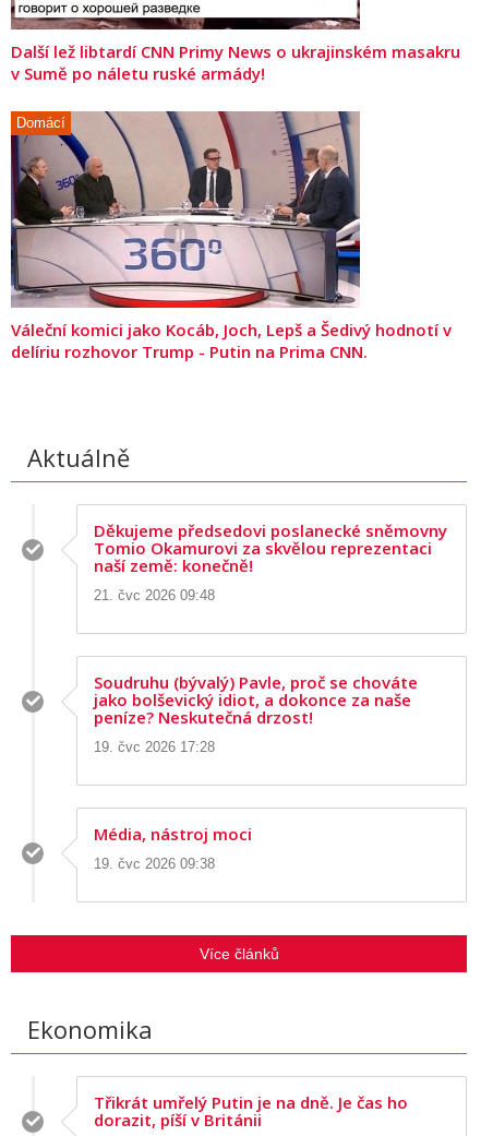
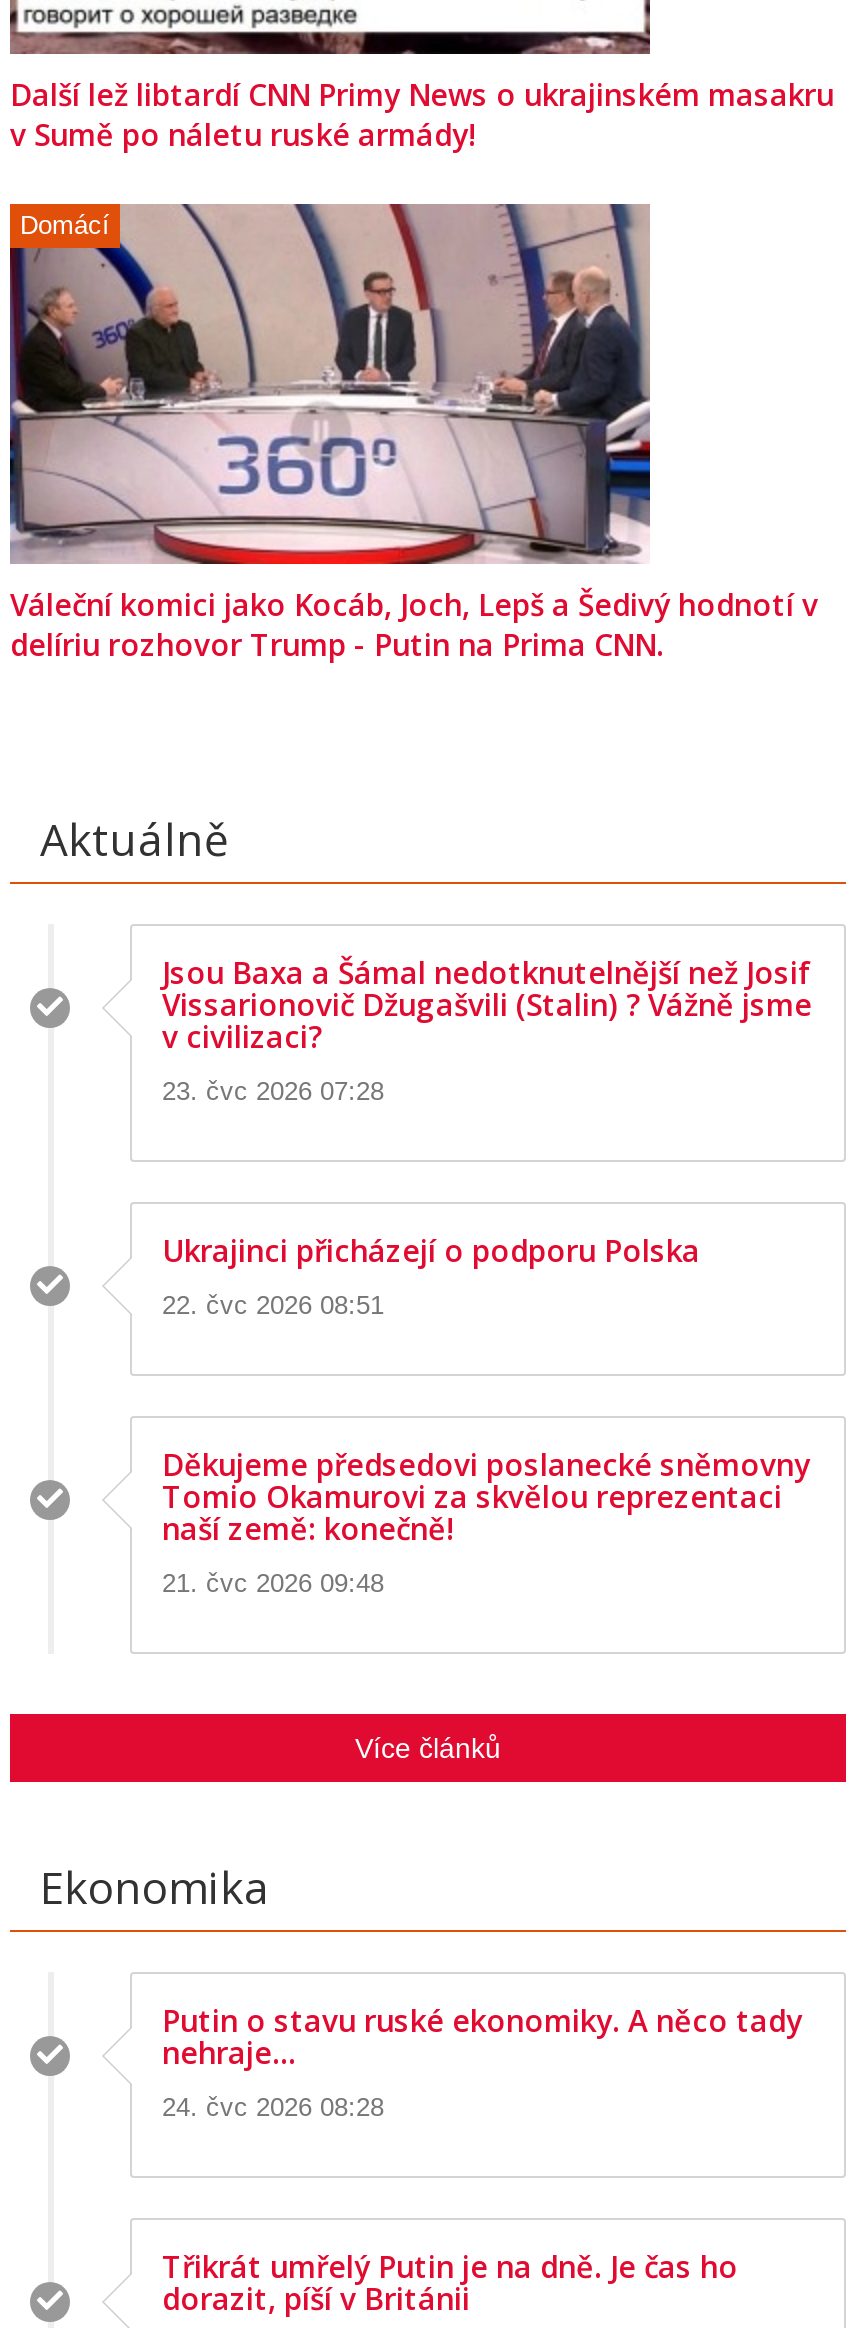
none -> [162,952,812,1106] Jsou Baxa a Šámal nedotknutelnější než Josif | Vissarionovič Džugašvili (Stalin) ? Vážně jsme | v civilizaci? | 23. čvc 2026 07:28
none -> [162,1230,700,1320] Ukrajinci přicházejí o podporu Polska | 22. čvc 2026 08:51
moved [94,520,447,604] -> [162,1444,810,1598]: Děkujeme předsedovi poslanecké sněmovny | Tomio Okamurovi za skvělou reprezentaci | naší země: konečně! | 21. čvc 2026 09:48
[94,671,418,755] Soudruhu (bývalý) Pavle, proč se chováte | jako bolševický idiot, a dokonce za naše | peníze? Neskutečná drzost! | 19. čvc 2026 17:28 -> none
[94,823,252,872] Média, nástroj moci | 19. čvc 2026 09:38 -> none
none -> [162,2000,802,2122] Putin o stavu ruské ekonomiky. A něco tady | nehraje... | 24. čvc 2026 08:28

